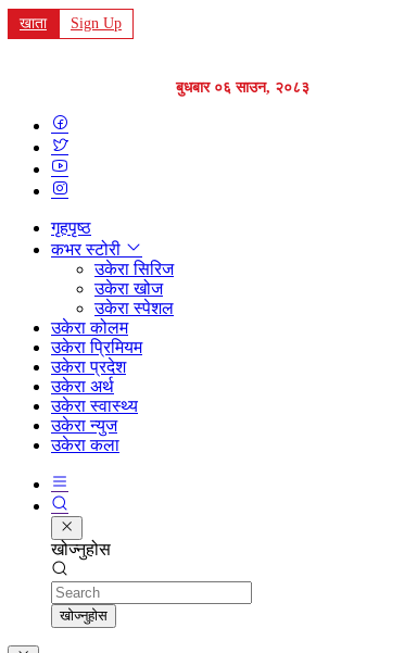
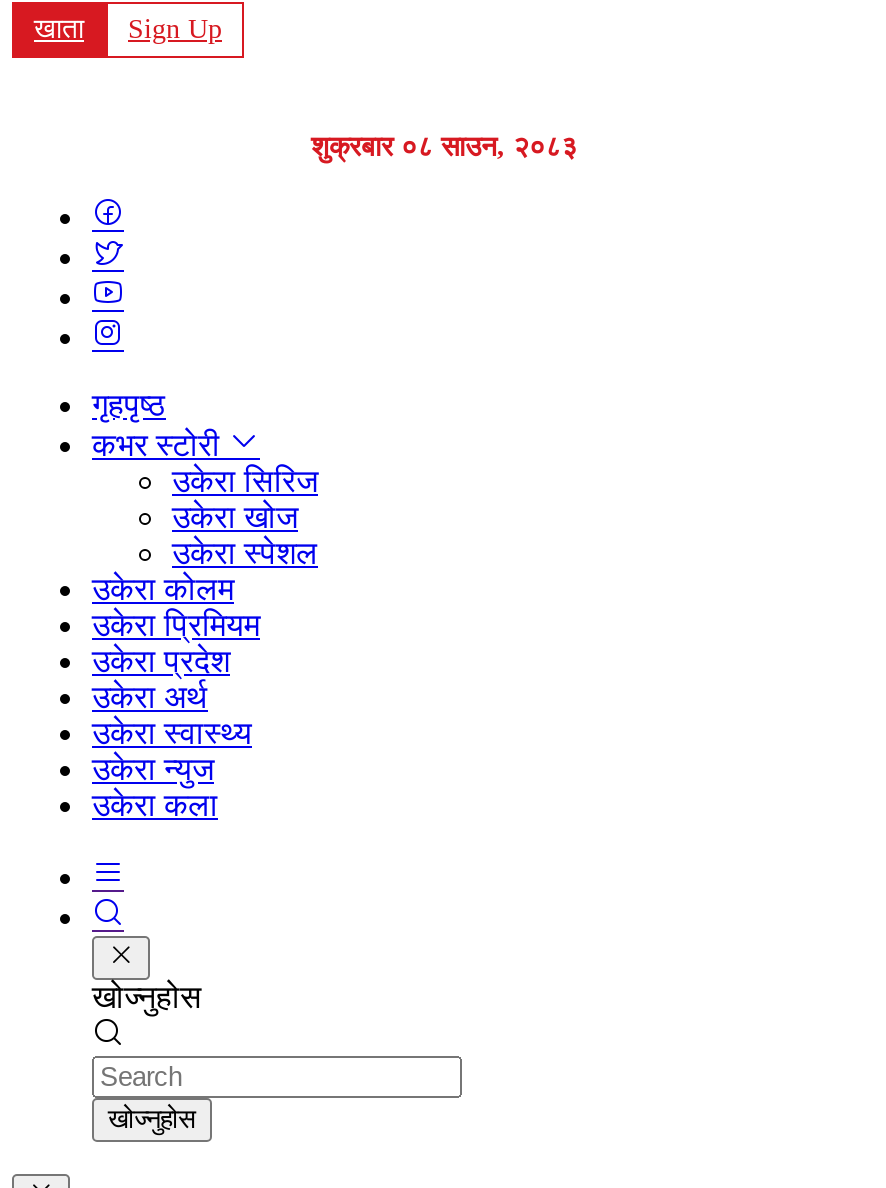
[175,79,309,96] बुधबार ०६ साउन, २०८३ -> [311,132,577,162] शुक्रबार ०८ साउन, २०८३

